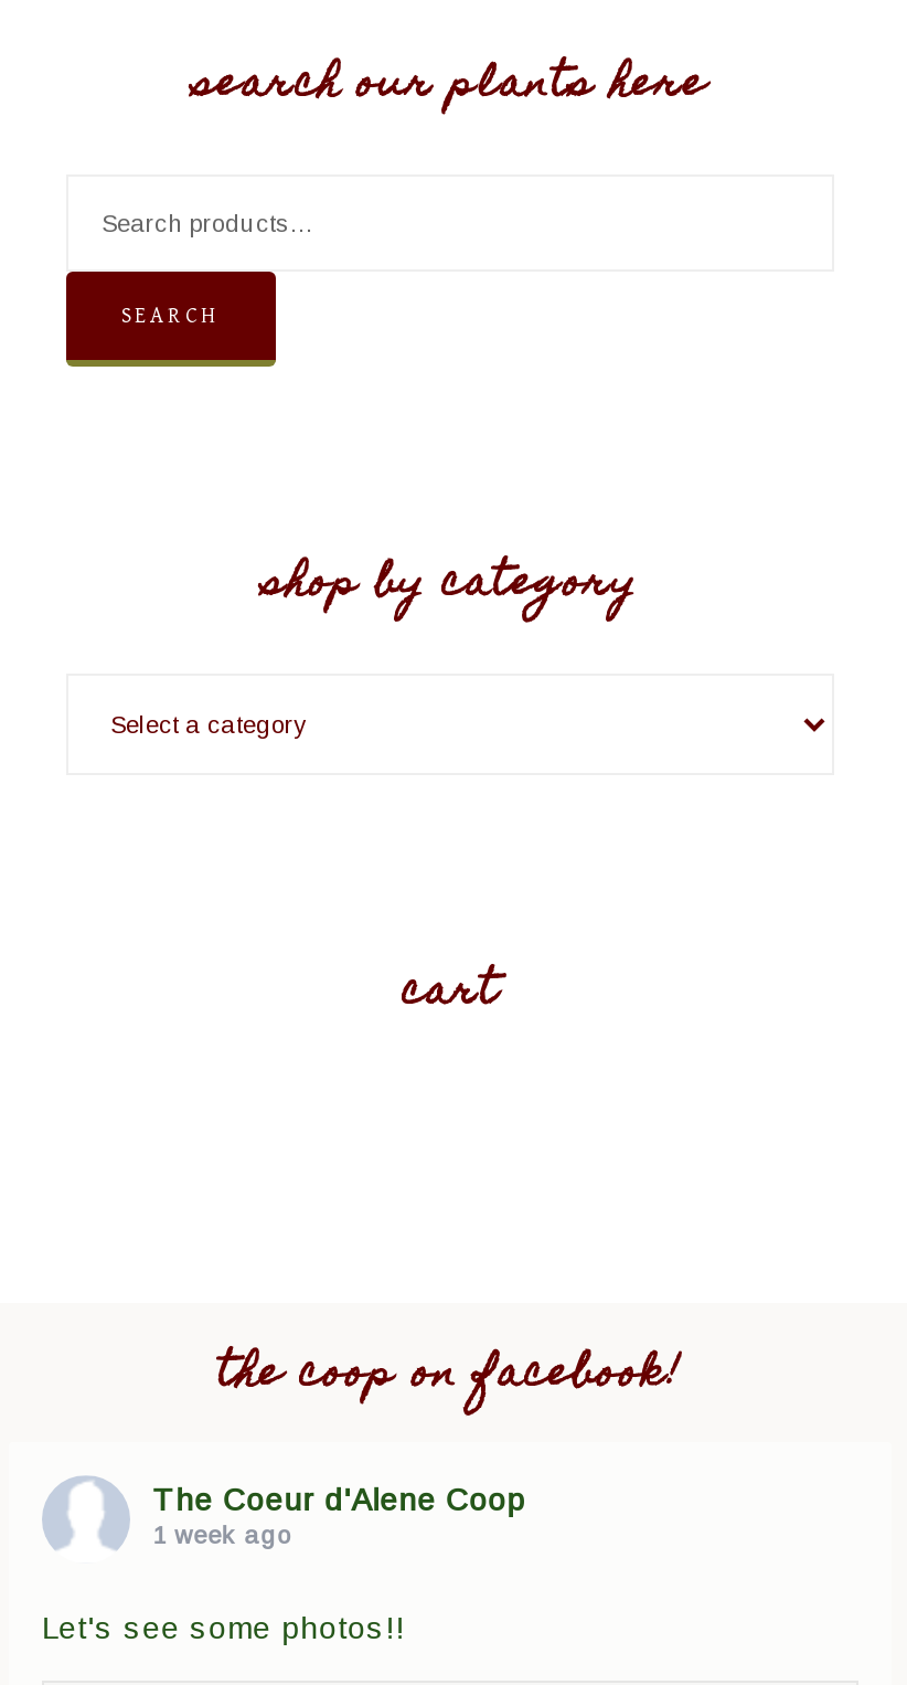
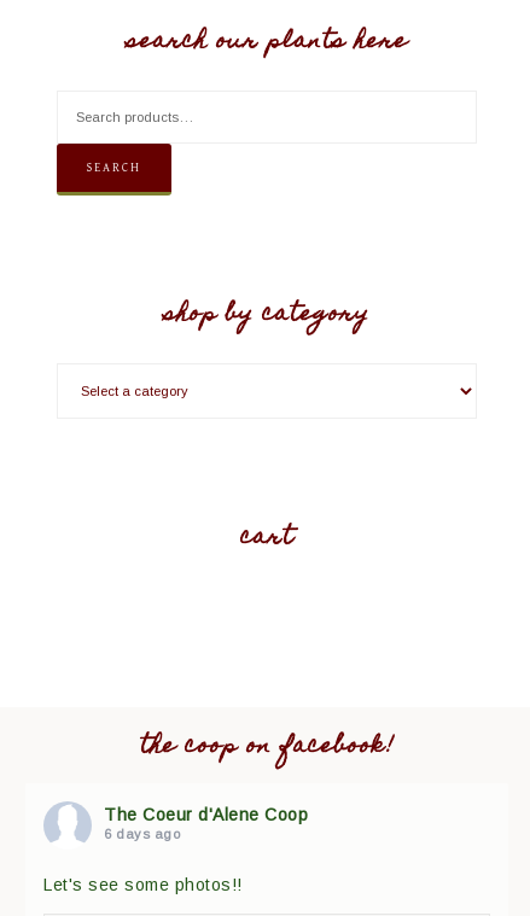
[152,1522,292,1548] 1 week ago -> [104,827,180,841] 6 days ago

